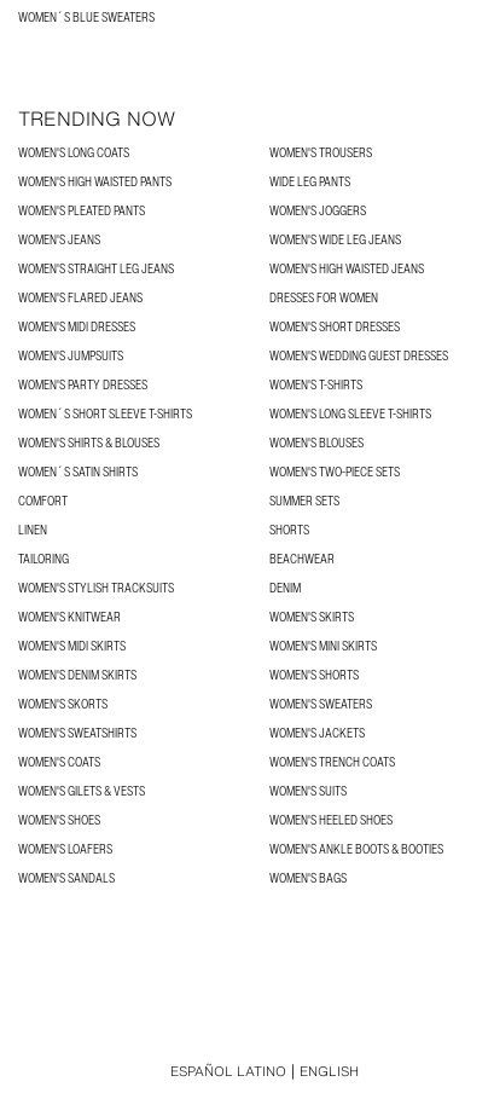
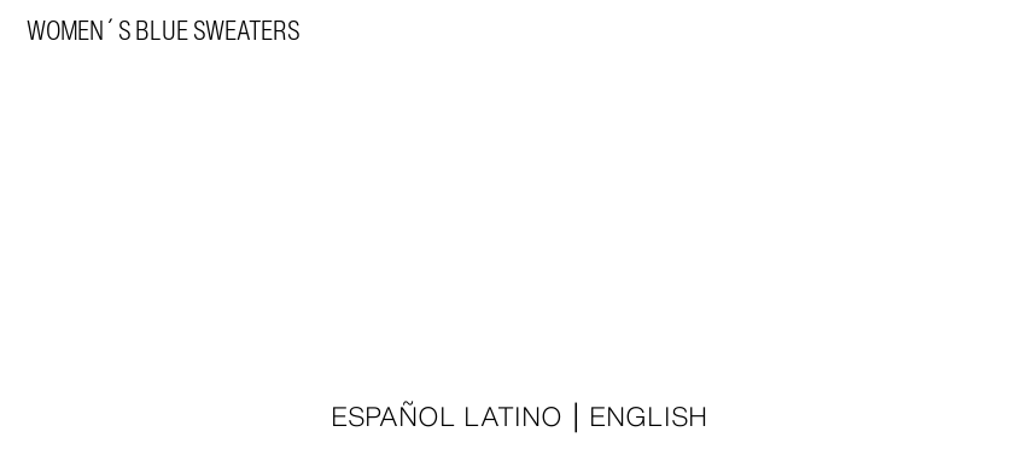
[18,104,448,887] TRENDING NOW | WOMEN'S LONG COATS | WOMEN'S TROUSERS | WOMEN'S HIGH WAISTED PANTS | WIDE LEG PANTS | WOMEN'S PLEATED PANTS | WOMEN'S JOGGERS | WOMEN'S JEANS | WOMEN'S WIDE LEG JEANS | WOMEN'S STRAIGHT LEG JEANS | WOMEN'S HIGH WAISTED JEANS | WOMEN'S FLARED JEANS | DRESSES FOR WOMEN | WOMEN'S MIDI DRESSES | WOMEN'S SHORT DRESSES | WOMEN'S JUMPSUITS | WOMEN'S WEDDING GUEST DRESSES | WOMEN'S PARTY DRESSES | WOMEN'S T-SHIRTS | WOMEN´S SHORT SLEEVE T-SHIRTS | WOMEN'S LONG SLEEVE T-SHIRTS | WOMEN'S SHIRTS & BLOUSES | WOMEN'S BLOUSES | WOMEN´S SATIN SHIRTS | WOMEN'S TWO-PIECE SETS | COMFORT | SUMMER SETS | LINEN | SHORTS | TAILORING | BEACHWEAR | WOMEN'S STYLISH TRACKSUITS | DENIM | WOMEN'S KNITWEAR | WOMEN'S SKIRTS | WOMEN'S MIDI SKIRTS | WOMEN'S MINI SKIRTS | WOMEN'S DENIM SKIRTS | WOMEN'S SHORTS | WOMEN'S SKORTS | WOMEN'S SWEATERS | WOMEN'S SWEATSHIRTS | WOMEN'S JACKETS | WOMEN'S COATS | WOMEN'S TRENCH COATS | WOMEN'S GILETS & VESTS | WOMEN'S SUITS | WOMEN'S SHOES | WOMEN'S HEELED SHOES | WOMEN'S LOAFERS | WOMEN'S ANKLE BOOTS & BOOTIES | WOMEN'S SANDALS | WOMEN'S BAGS -> none

